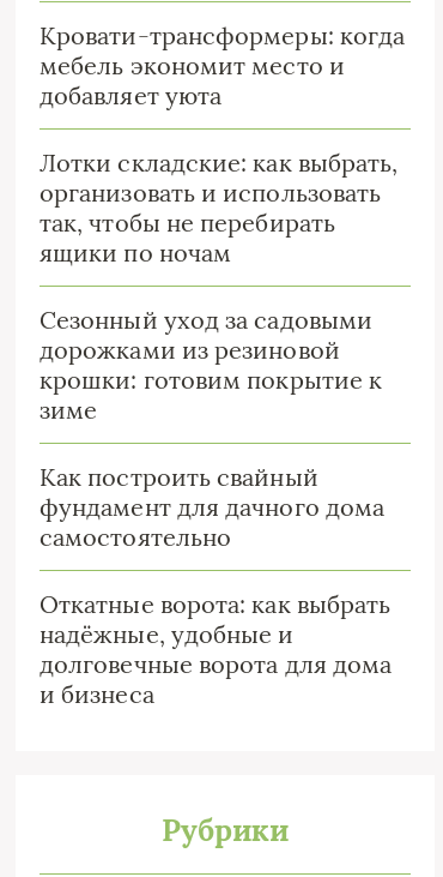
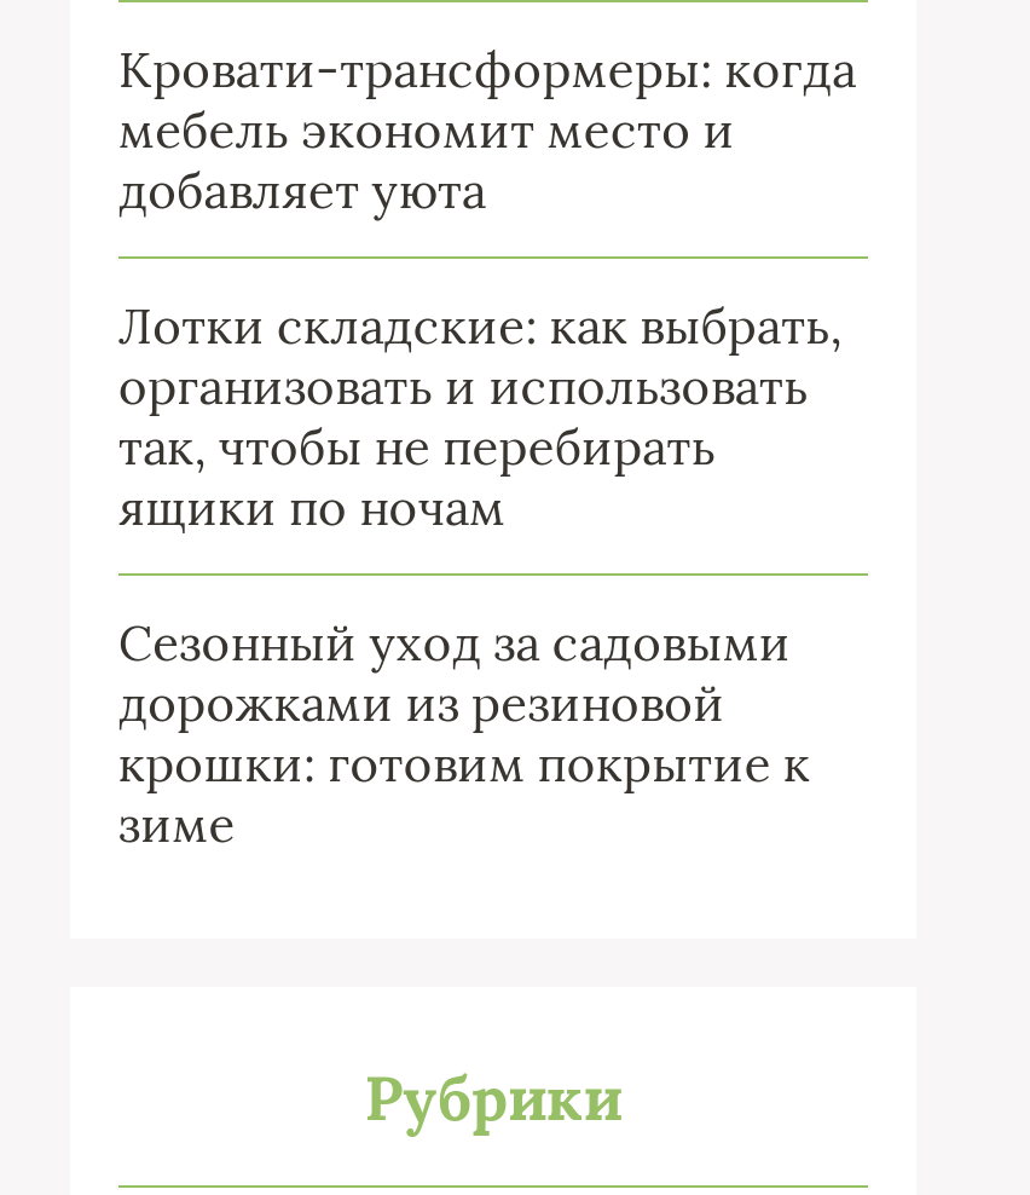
[40,461,392,708] Как построить свайный | фундамент для дачного дома | самостоятельно | Откатные ворота: как выбрать | надёжные, удобные и | долговечные ворота для дома | и бизнеса -> none

